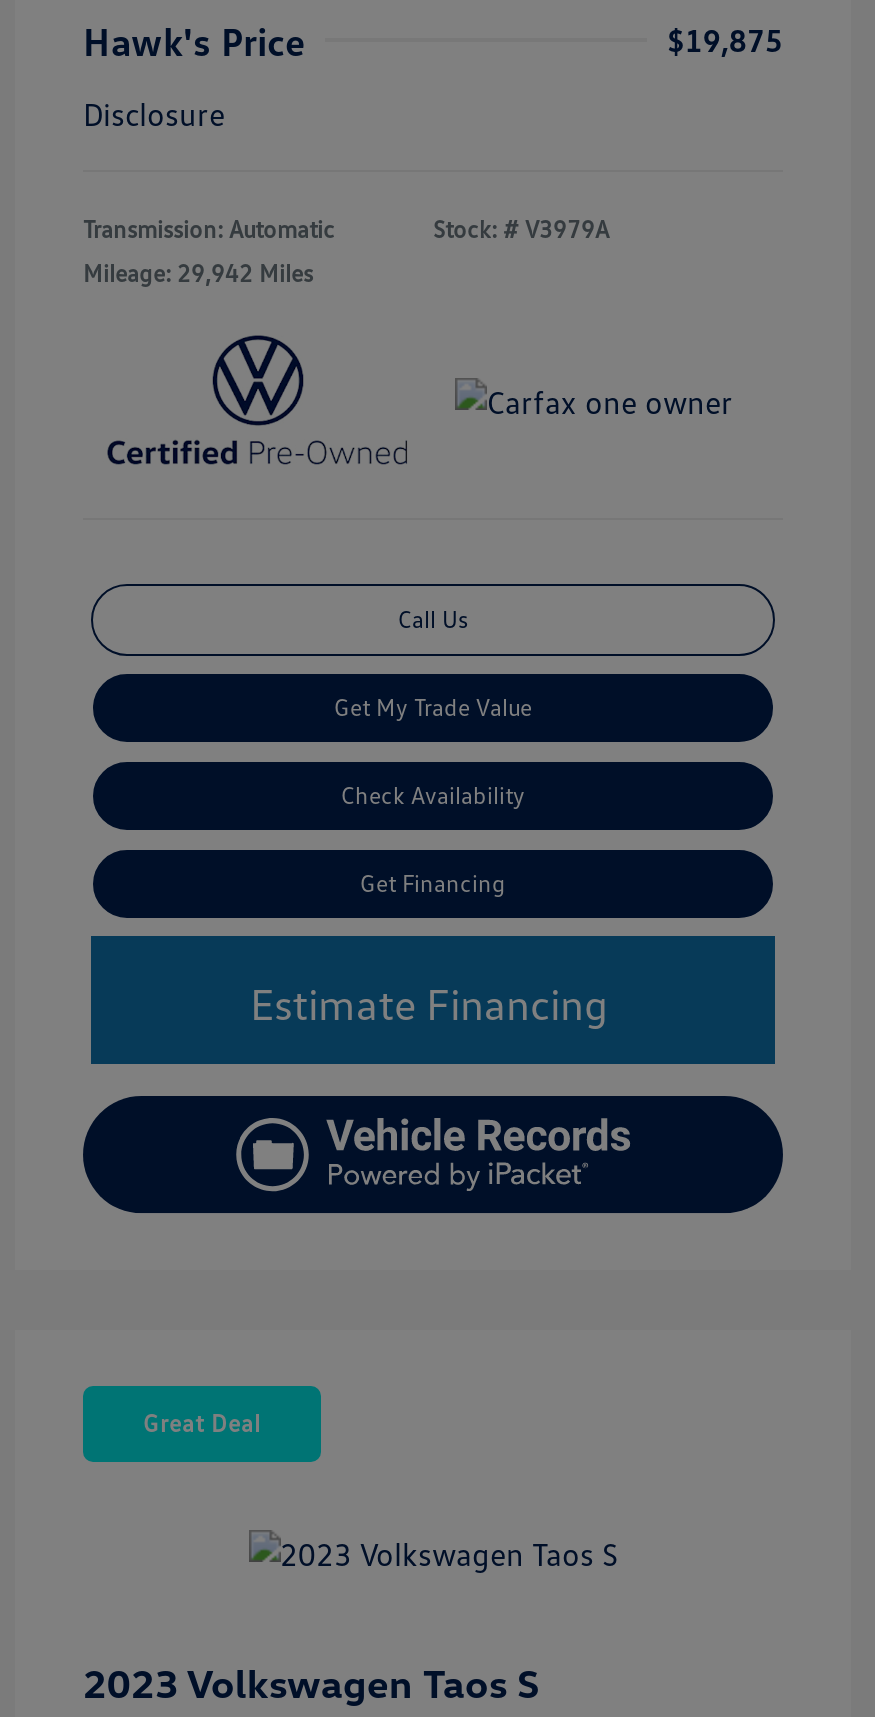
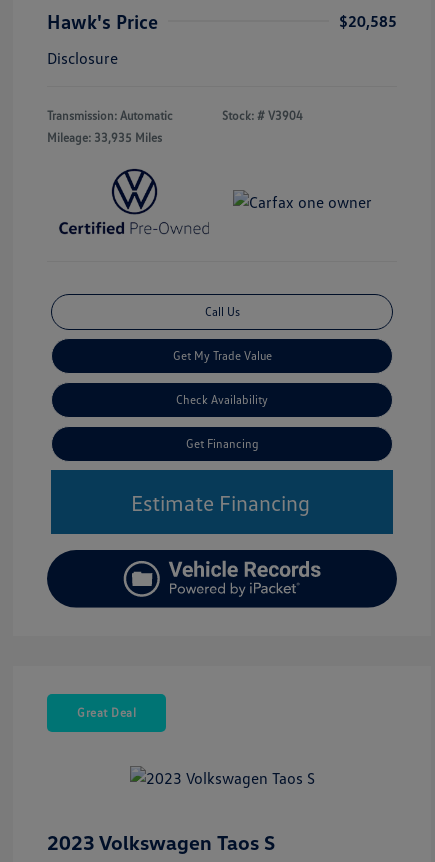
[667,20,783,60] $19,875 -> [339,11,397,31] $20,585
[433,214,609,244] Stock: # V3979A -> [222,108,303,123] Stock: # V3904
[83,258,313,288] Mileage: 29,942 Miles -> [47,130,162,145] Mileage: 33,935 Miles

